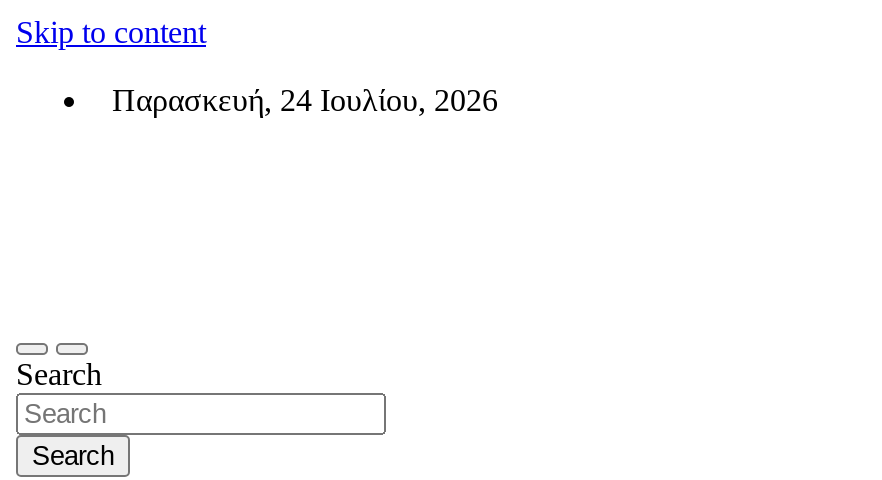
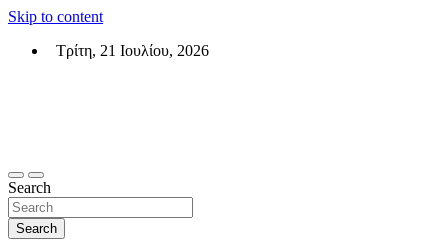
[96,83,498,117] Παρασκευή, 24 Ιουλίου, 2026 -> [48,42,209,59] Τρίτη, 21 Ιουλίου, 2026

